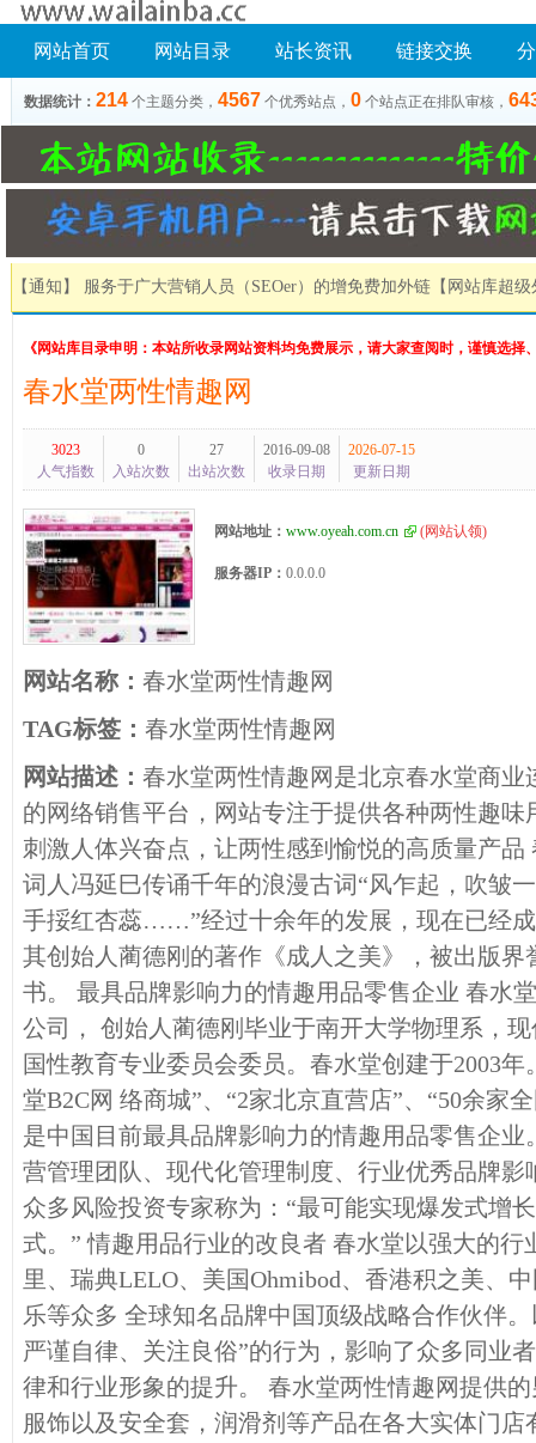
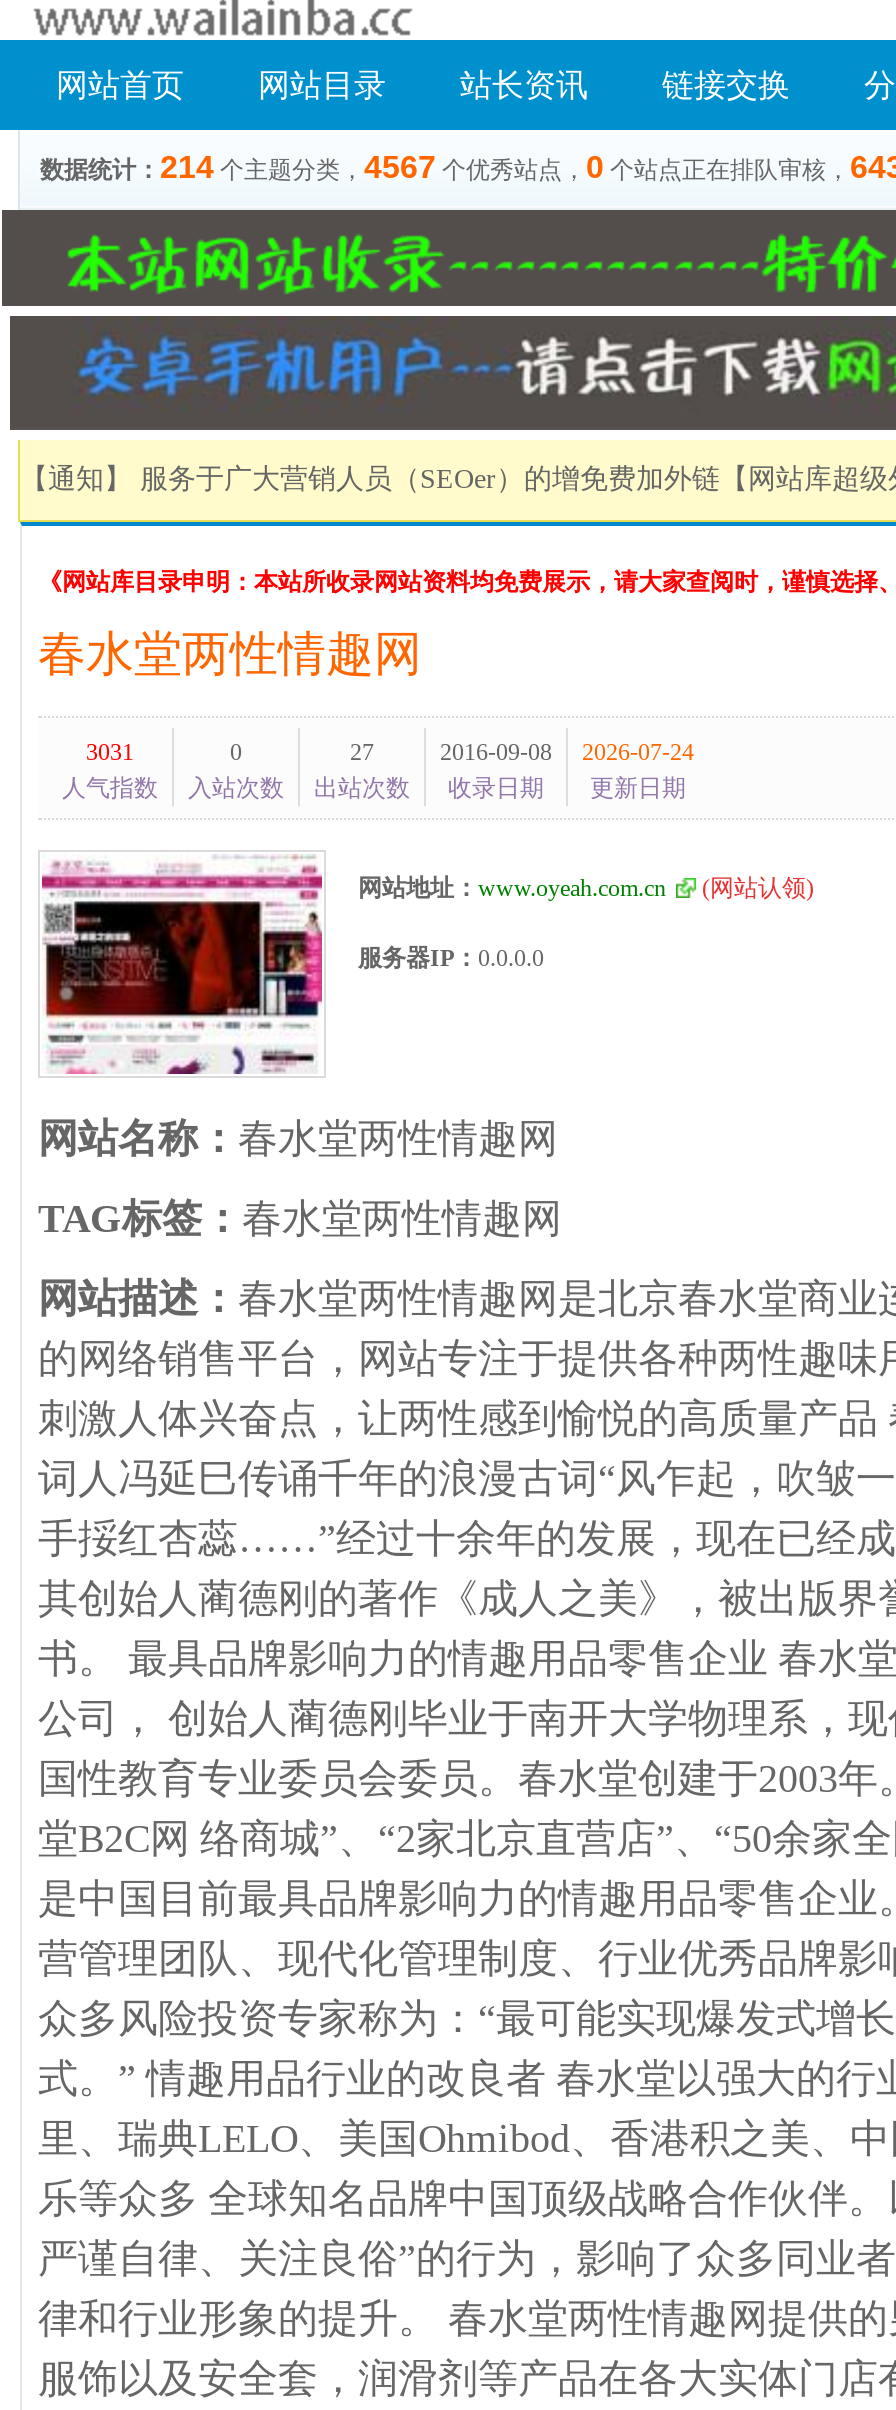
[51,442,80,458] 3023 -> [86,738,134,766] 3031
[263,442,415,458] 2016-09-08 2026-07-15 -> [440,738,694,766] 2016-09-08 2026-07-24

